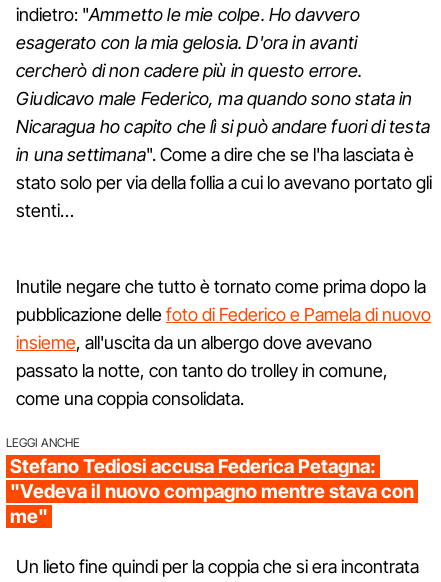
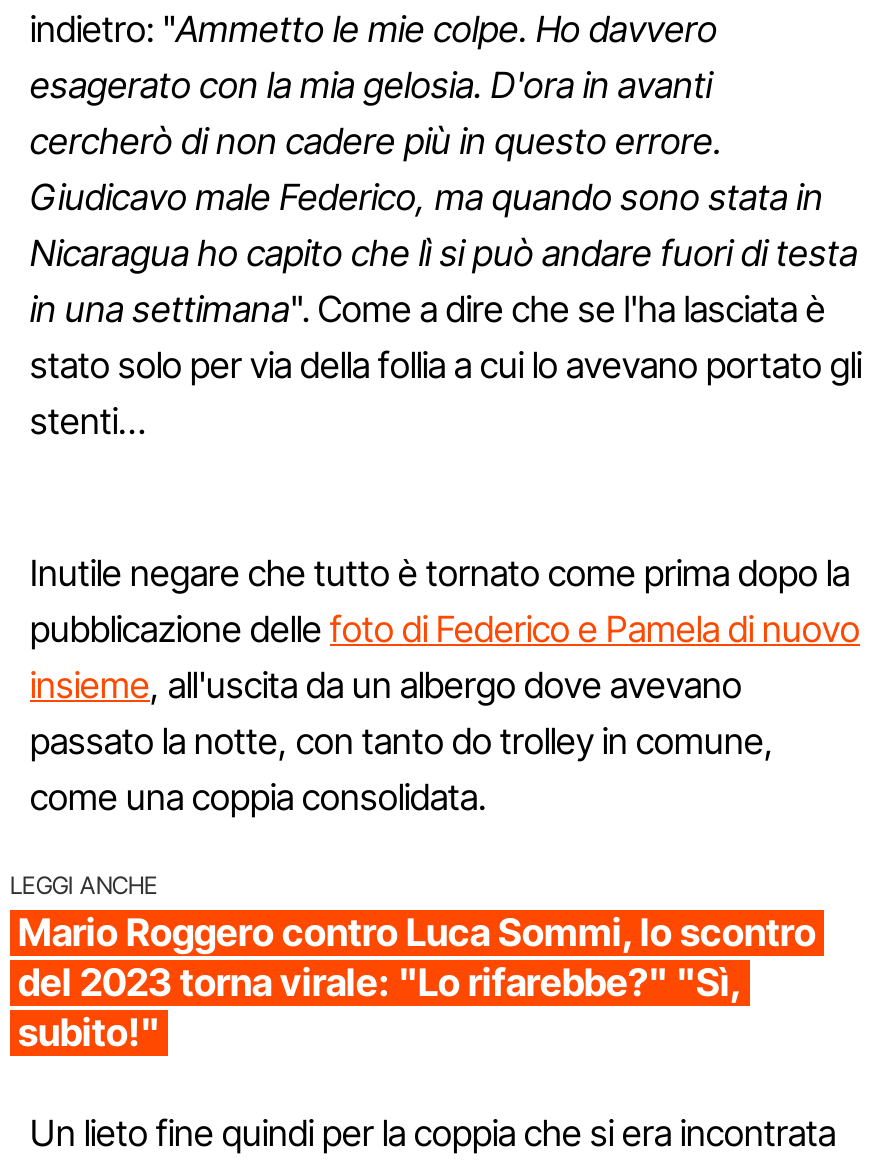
[10,455,414,528] Stefano Tediosi accusa Federica Petagna: | "Vedeva il nuovo compagno mentre stava con | me" -> [18,910,816,1056] Mario Roggero contro Luca Sommi, lo scontro | del 2023 torna virale: "Lo rifarebbe?" "Sì, | subito!"

